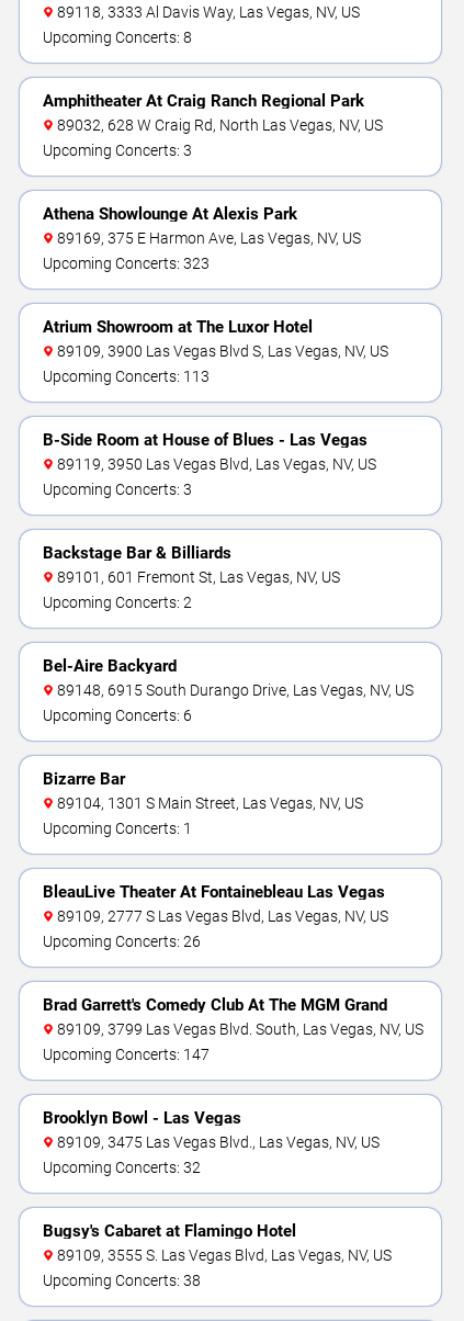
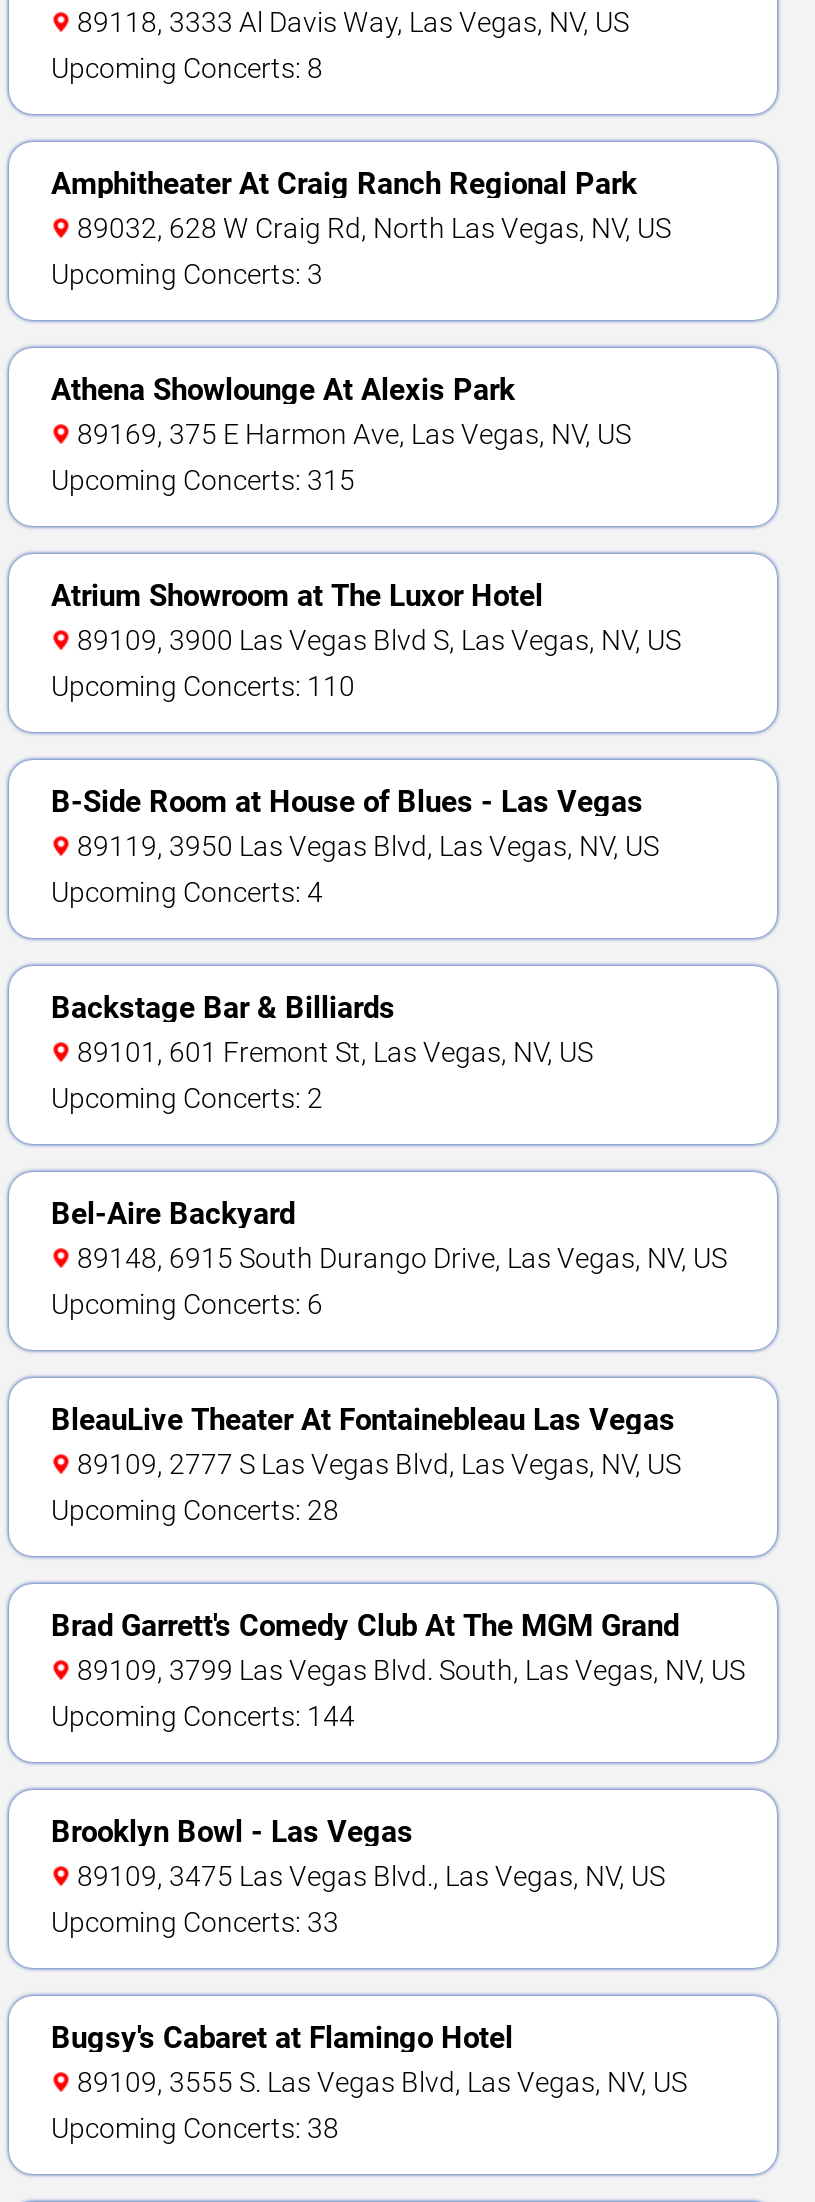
[43,255,210,272] Upcoming Concerts: 323 -> [51,464,355,496] Upcoming Concerts: 315
[43,368,210,385] Upcoming Concerts: 113 -> [51,670,355,702] Upcoming Concerts: 110
[43,481,192,498] Upcoming Concerts: 3 -> [51,876,323,908] Upcoming Concerts: 4
[43,769,363,837] Bizarre Bar | 89104, 1301 S Main Street, Las Vegas, NV, US | Upcoming Concerts: 1 -> none
[43,933,201,950] Upcoming Concerts: 26 -> [51,1494,339,1526] Upcoming Concerts: 28
[43,1046,210,1063] Upcoming Concerts: 147 -> [51,1700,355,1732] Upcoming Concerts: 144
[43,1159,201,1176] Upcoming Concerts: 32 -> [51,1906,339,1938] Upcoming Concerts: 33

